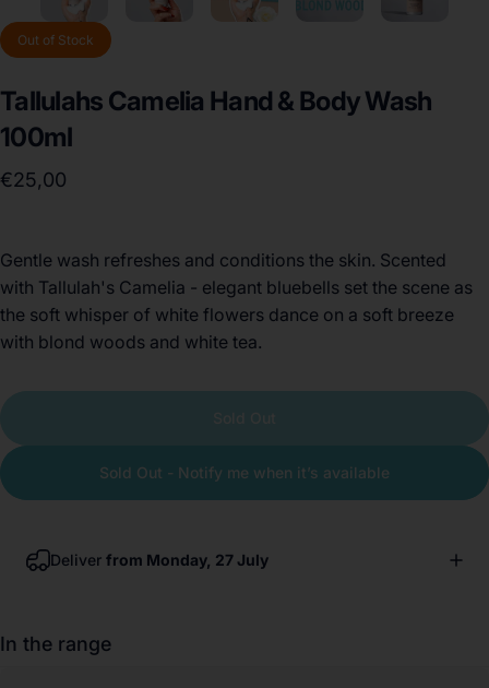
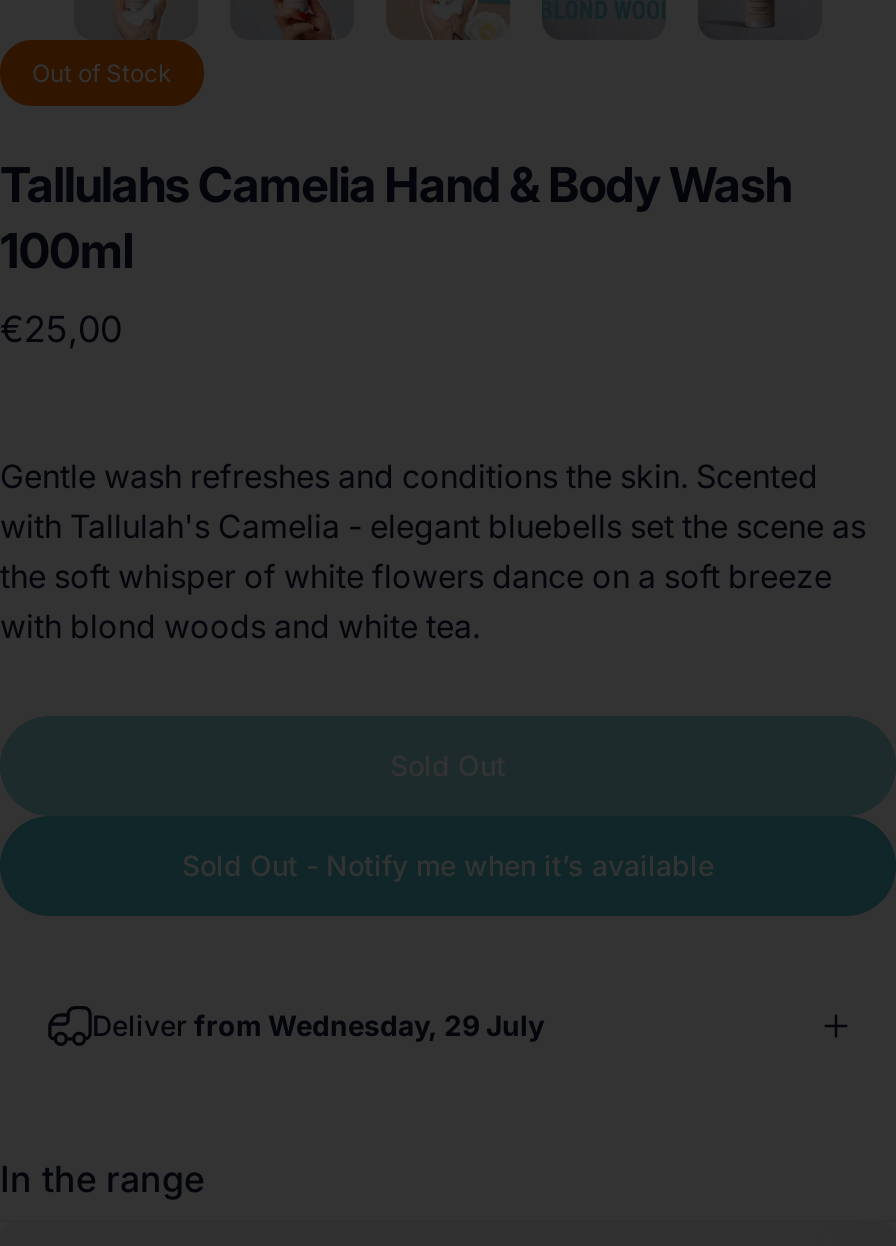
[50,550,269,569] Deliver from Monday, 27 July -> [92,1008,544,1042] Deliver from Wednesday, 29 July

